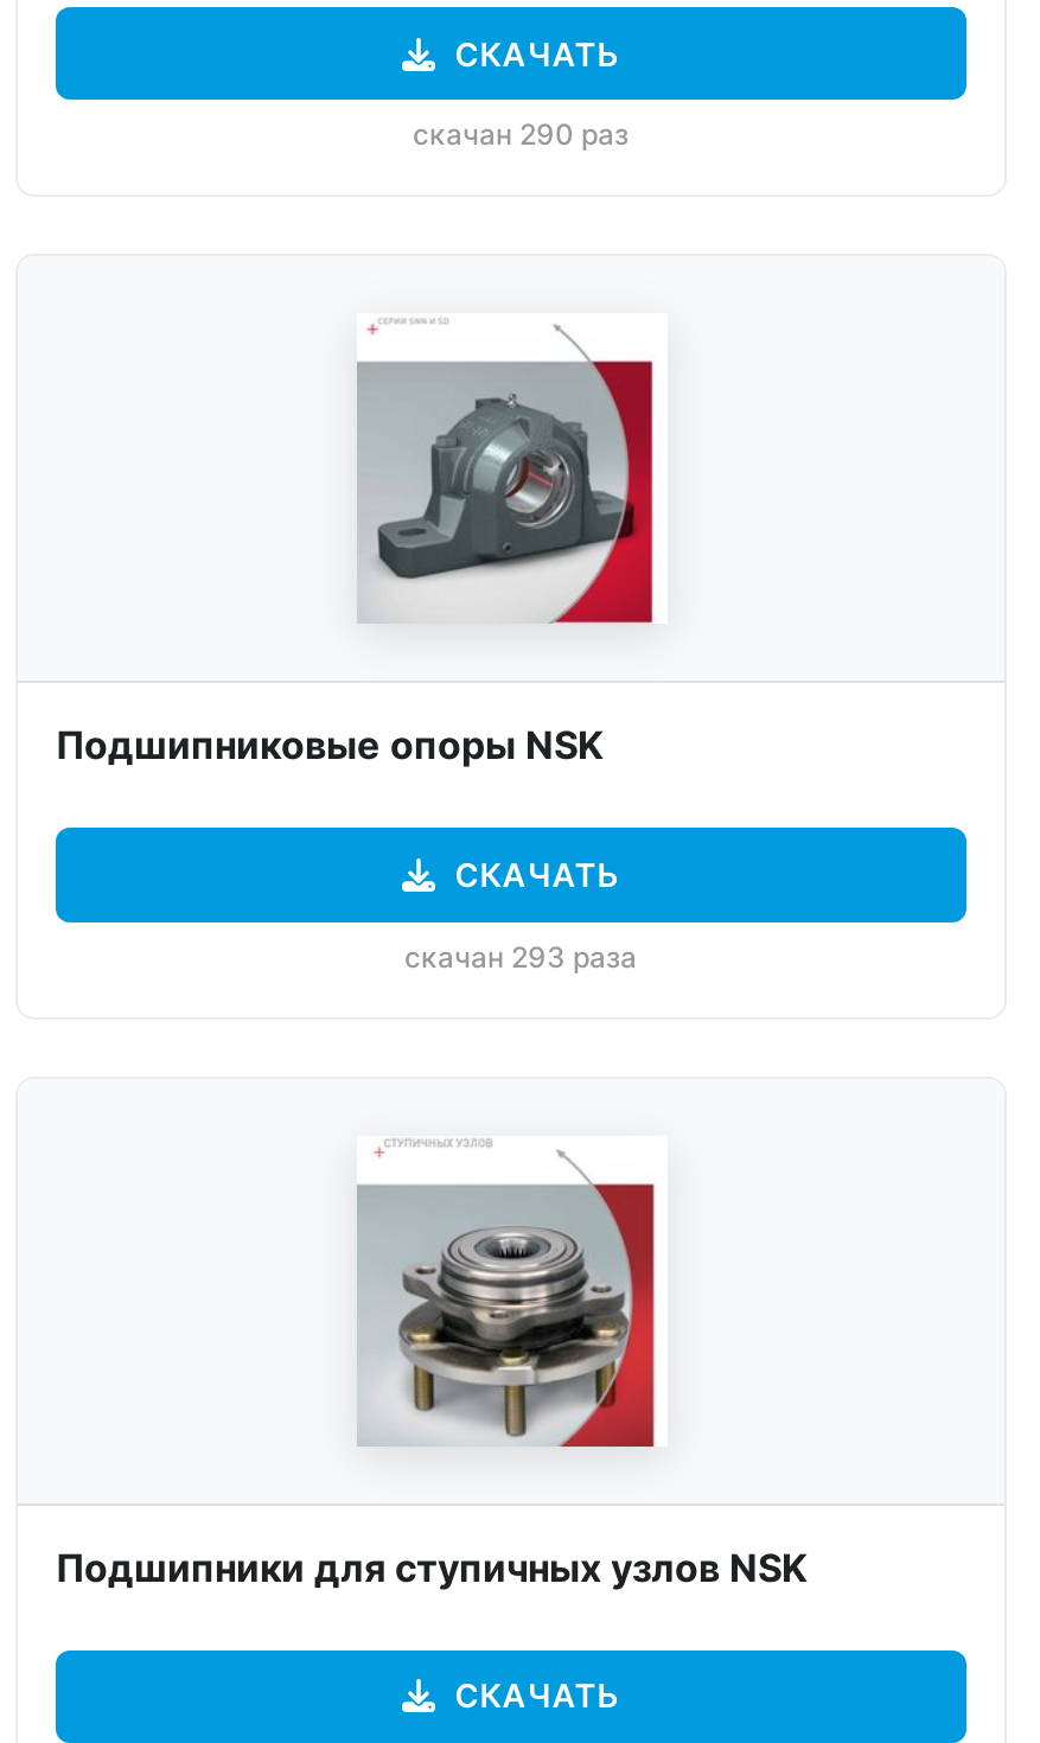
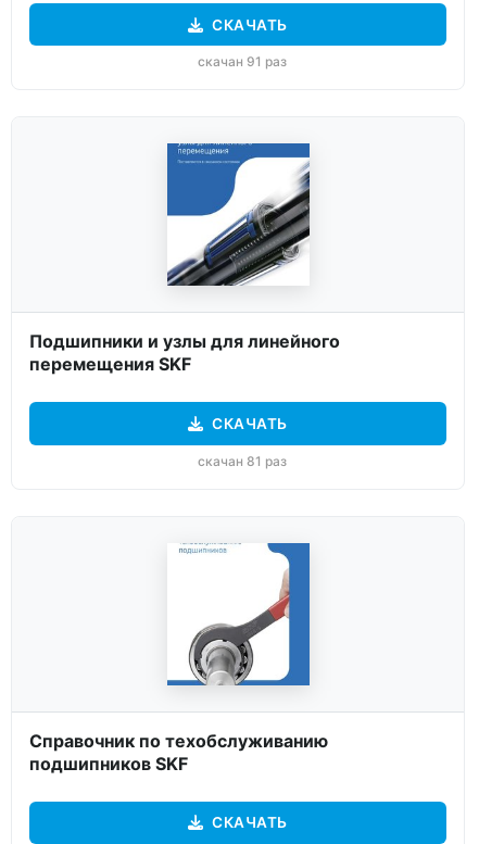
[413,117,629,153] скачан 290 раз -> [198,54,287,70] скачан 91 раз
[357,313,668,626] [image] -> [166,142,311,287] [image]
[56,722,604,769] Подшипниковые опоры NSK -> [29,331,340,375] Подшипники и узлы для линейного | перемещения SKF
[404,938,637,974] скачан 293 раза -> [198,453,287,469] скачан 81 раз
[56,1136,808,1590] [image] | Подшипники для ступичных узлов NSK -> [29,542,328,774] [image] | Справочник по техобслуживанию | подшипников SKF

